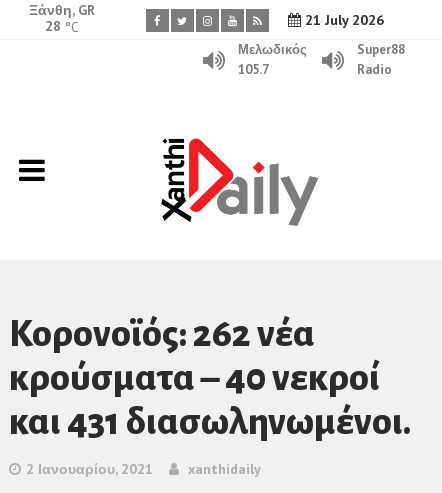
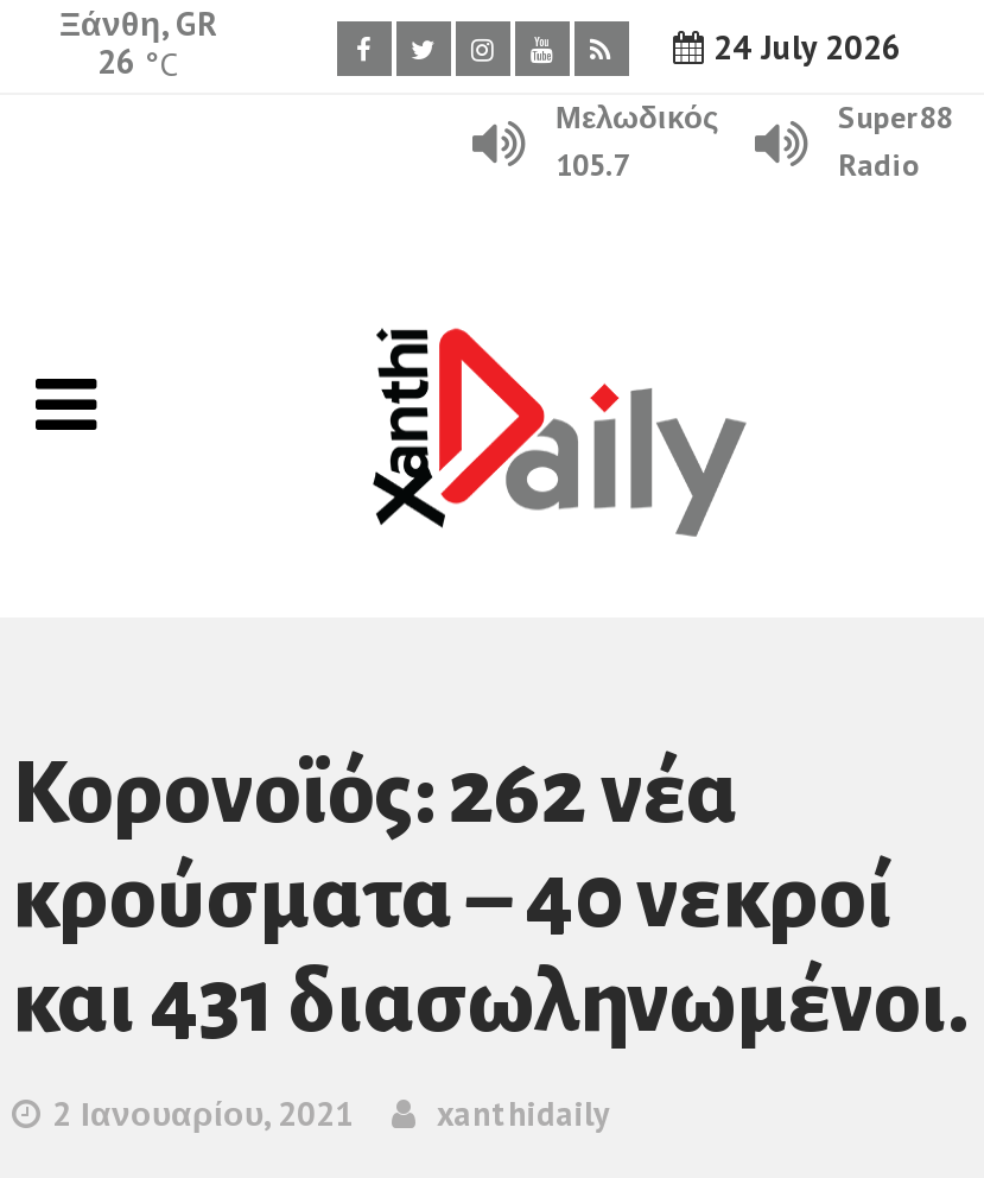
[300,11,383,29] 21 July 2026 -> [704,26,901,69] 24 July 2026
[45,17,79,36] 28 °C -> [97,40,178,85] 26 °C

